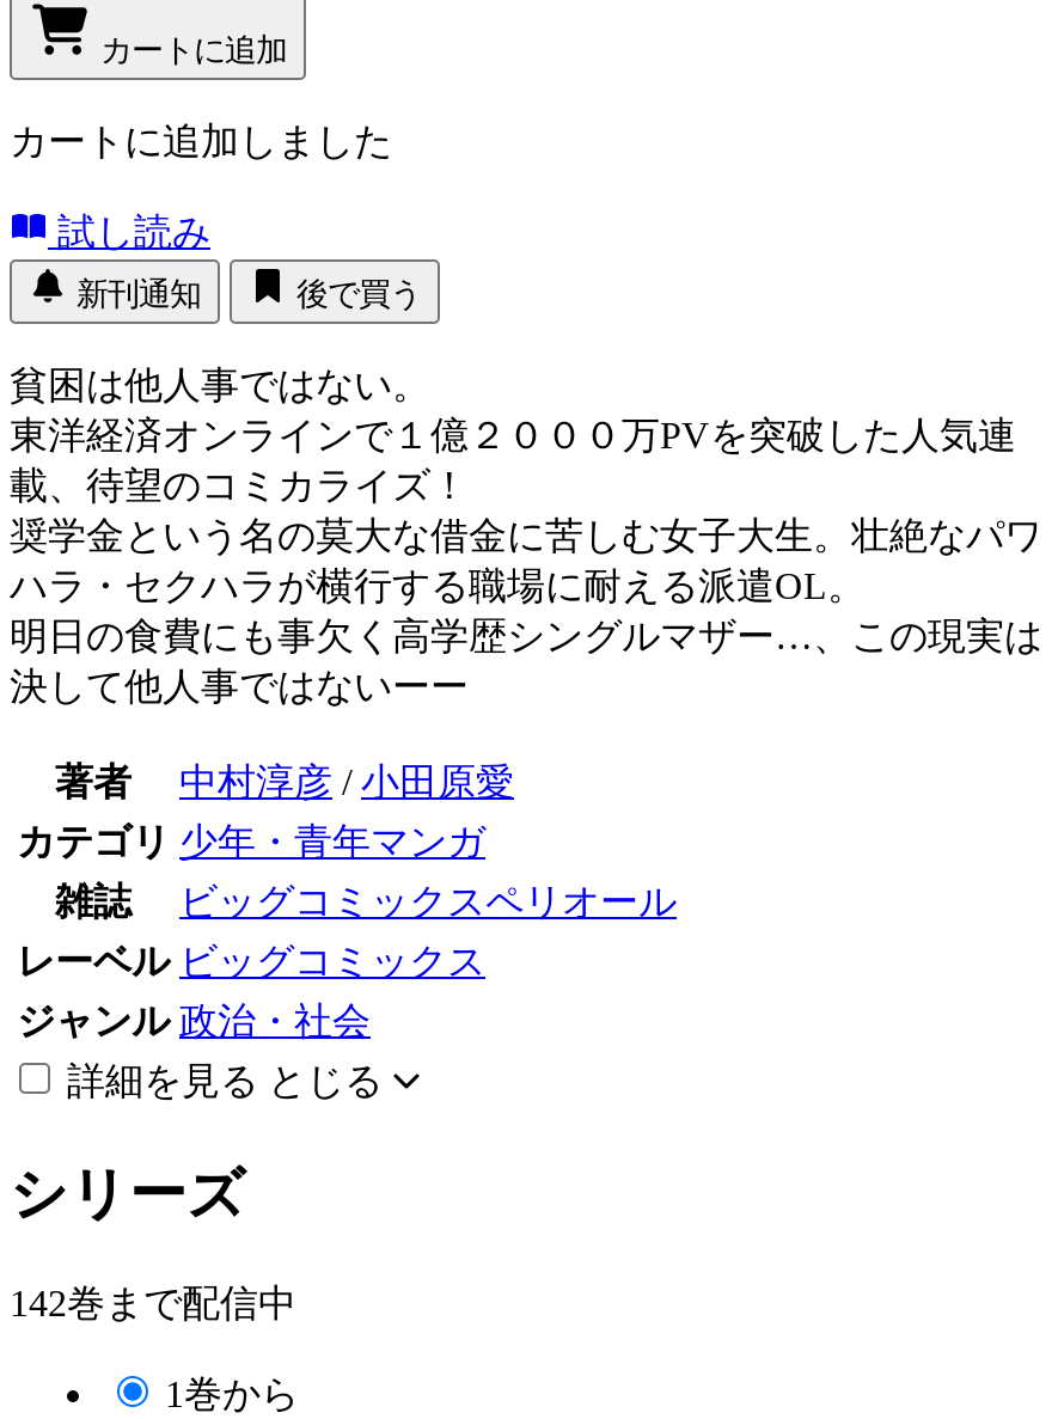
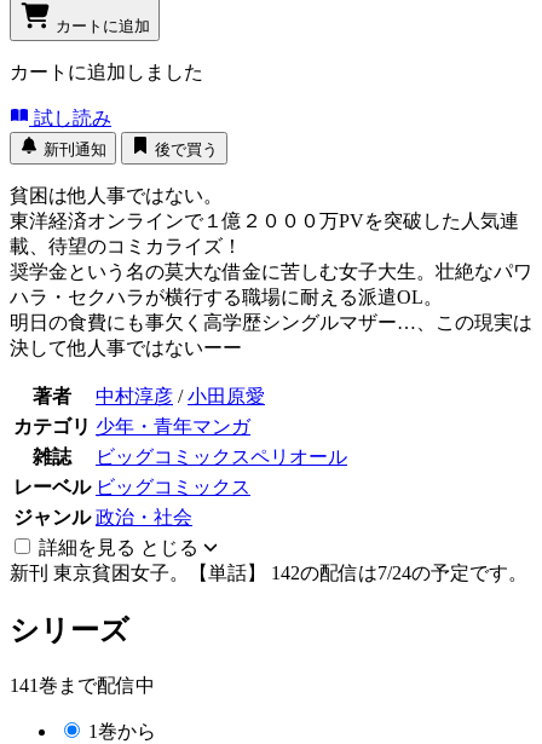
none -> [10,562,527,583] 新刊東京貧困女子。【単話】 142の配信は7/24の予定です。
[10,1282,296,1322] 142巻まで配信中 -> [10,675,155,695] 141巻まで配信中

